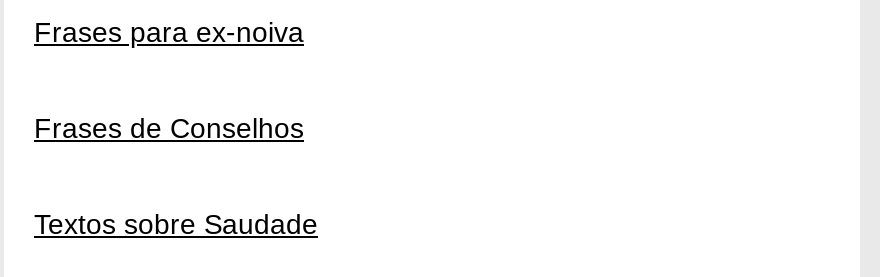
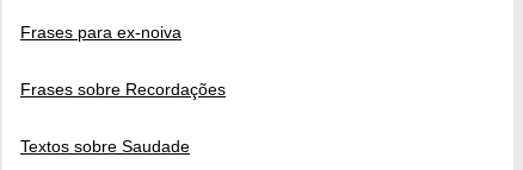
[34,111,304,143] Frases de Conselhos -> [20,80,226,99] Frases sobre Recordações

